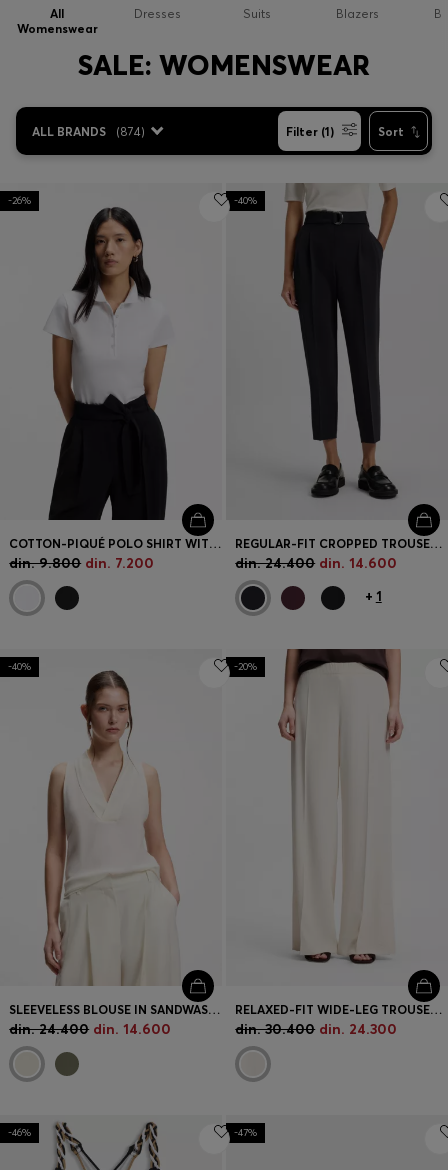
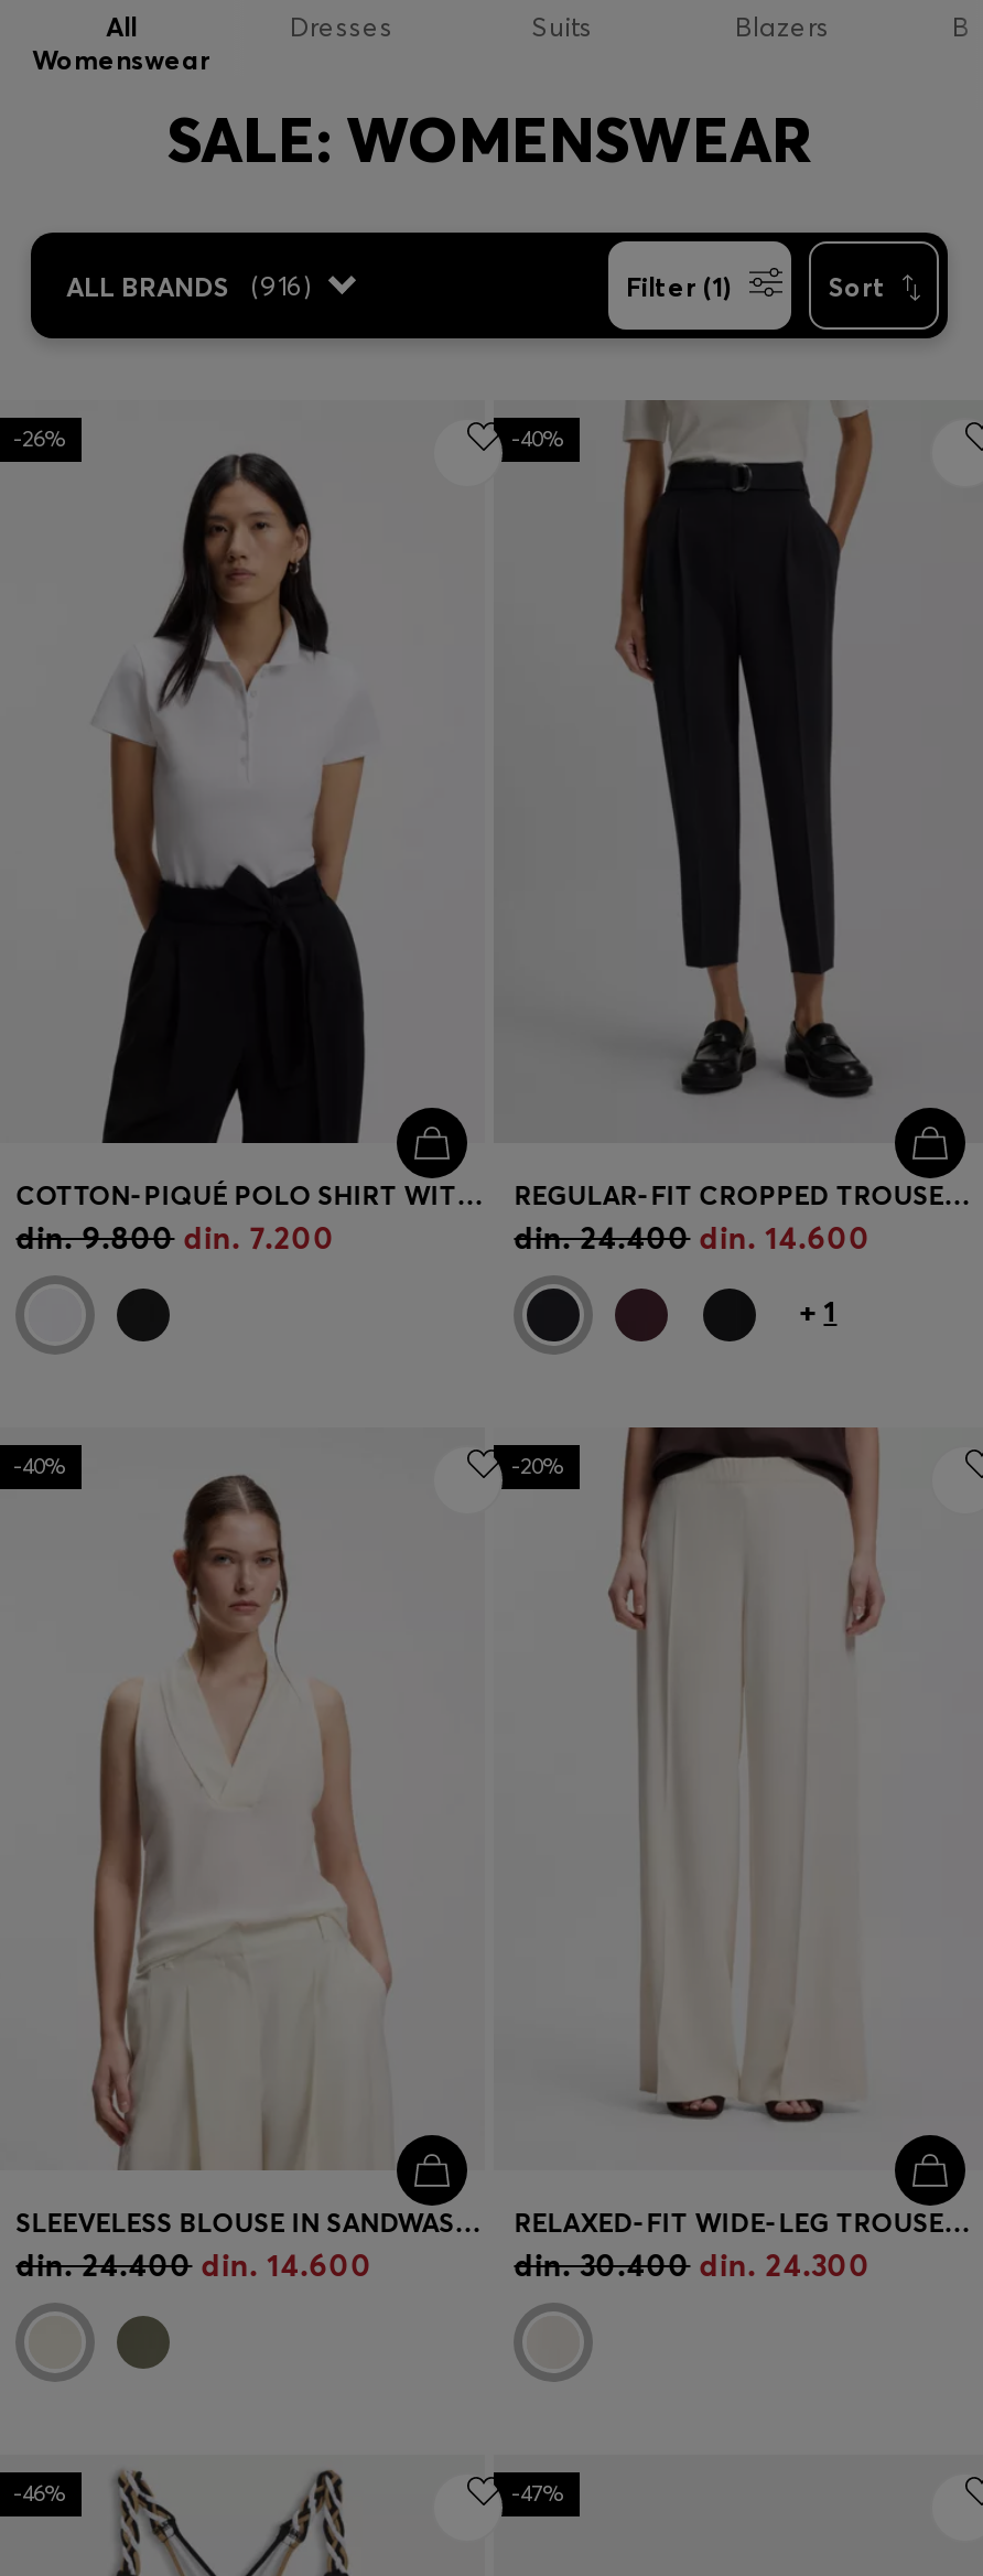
[116,123,145,138] (874) -> [251,269,313,302] (916)

